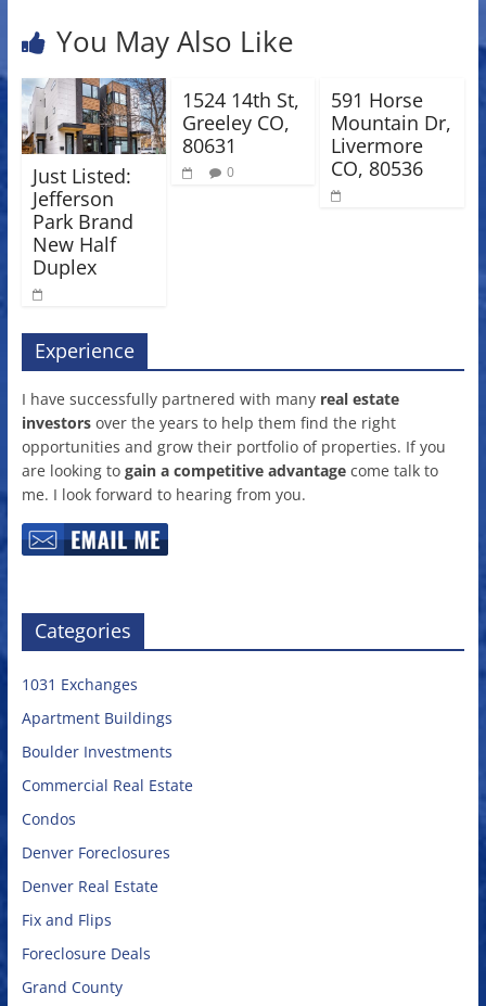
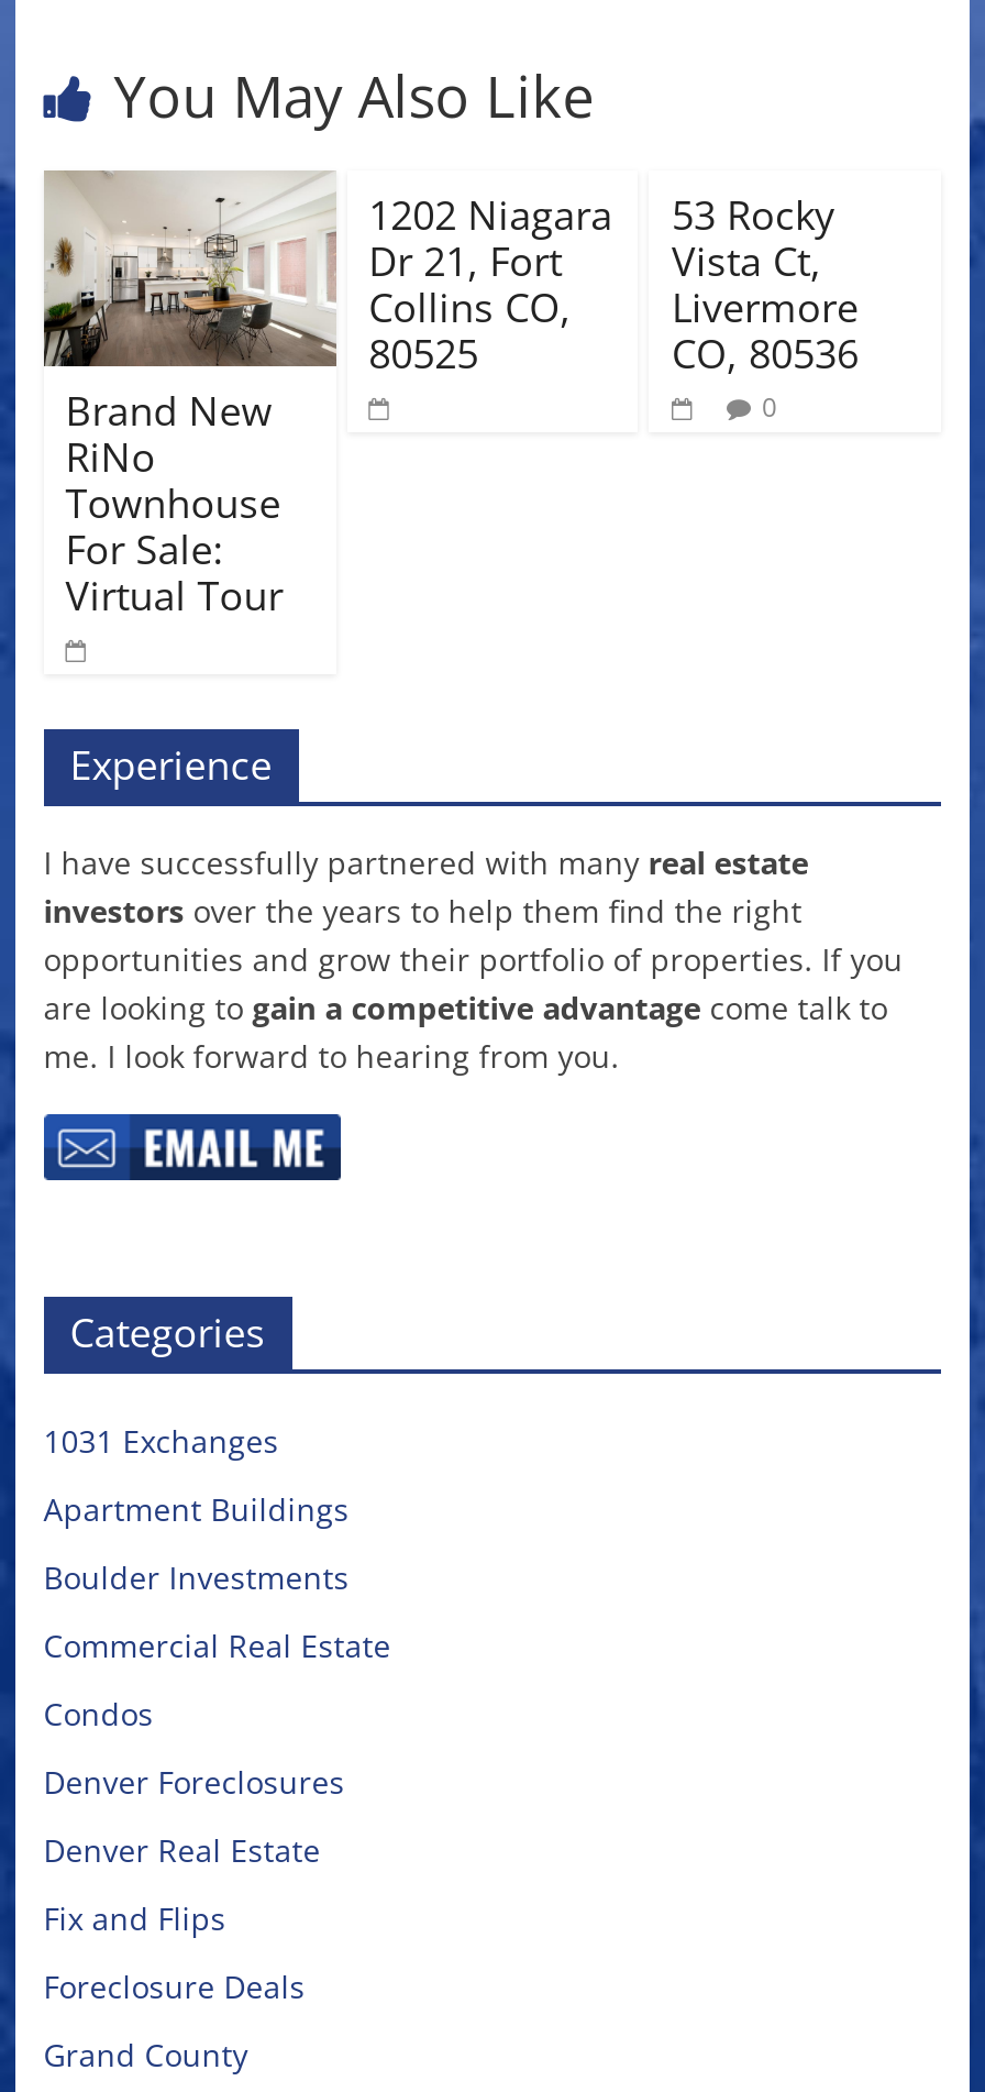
[21,78,166,280] [image] | Just Listed: | Jefferson | Park Brand | New Half | Duplex -> [42,170,336,620] [image] | Brand New | RiNo | Townhouse | For Sale: | Virtual Tour
[182,87,299,181] 1524 14th St, | Greeley CO, | 80631 | 0 -> [368,188,613,379] 1202 Niagara | Dr 21, Fort | Collins CO, | 80525
[331,87,452,136] 591 Horse | Mountain Dr, -> [671,188,834,287] 53 Rocky | Vista Ct,
none -> [762,388,777,426] 0

